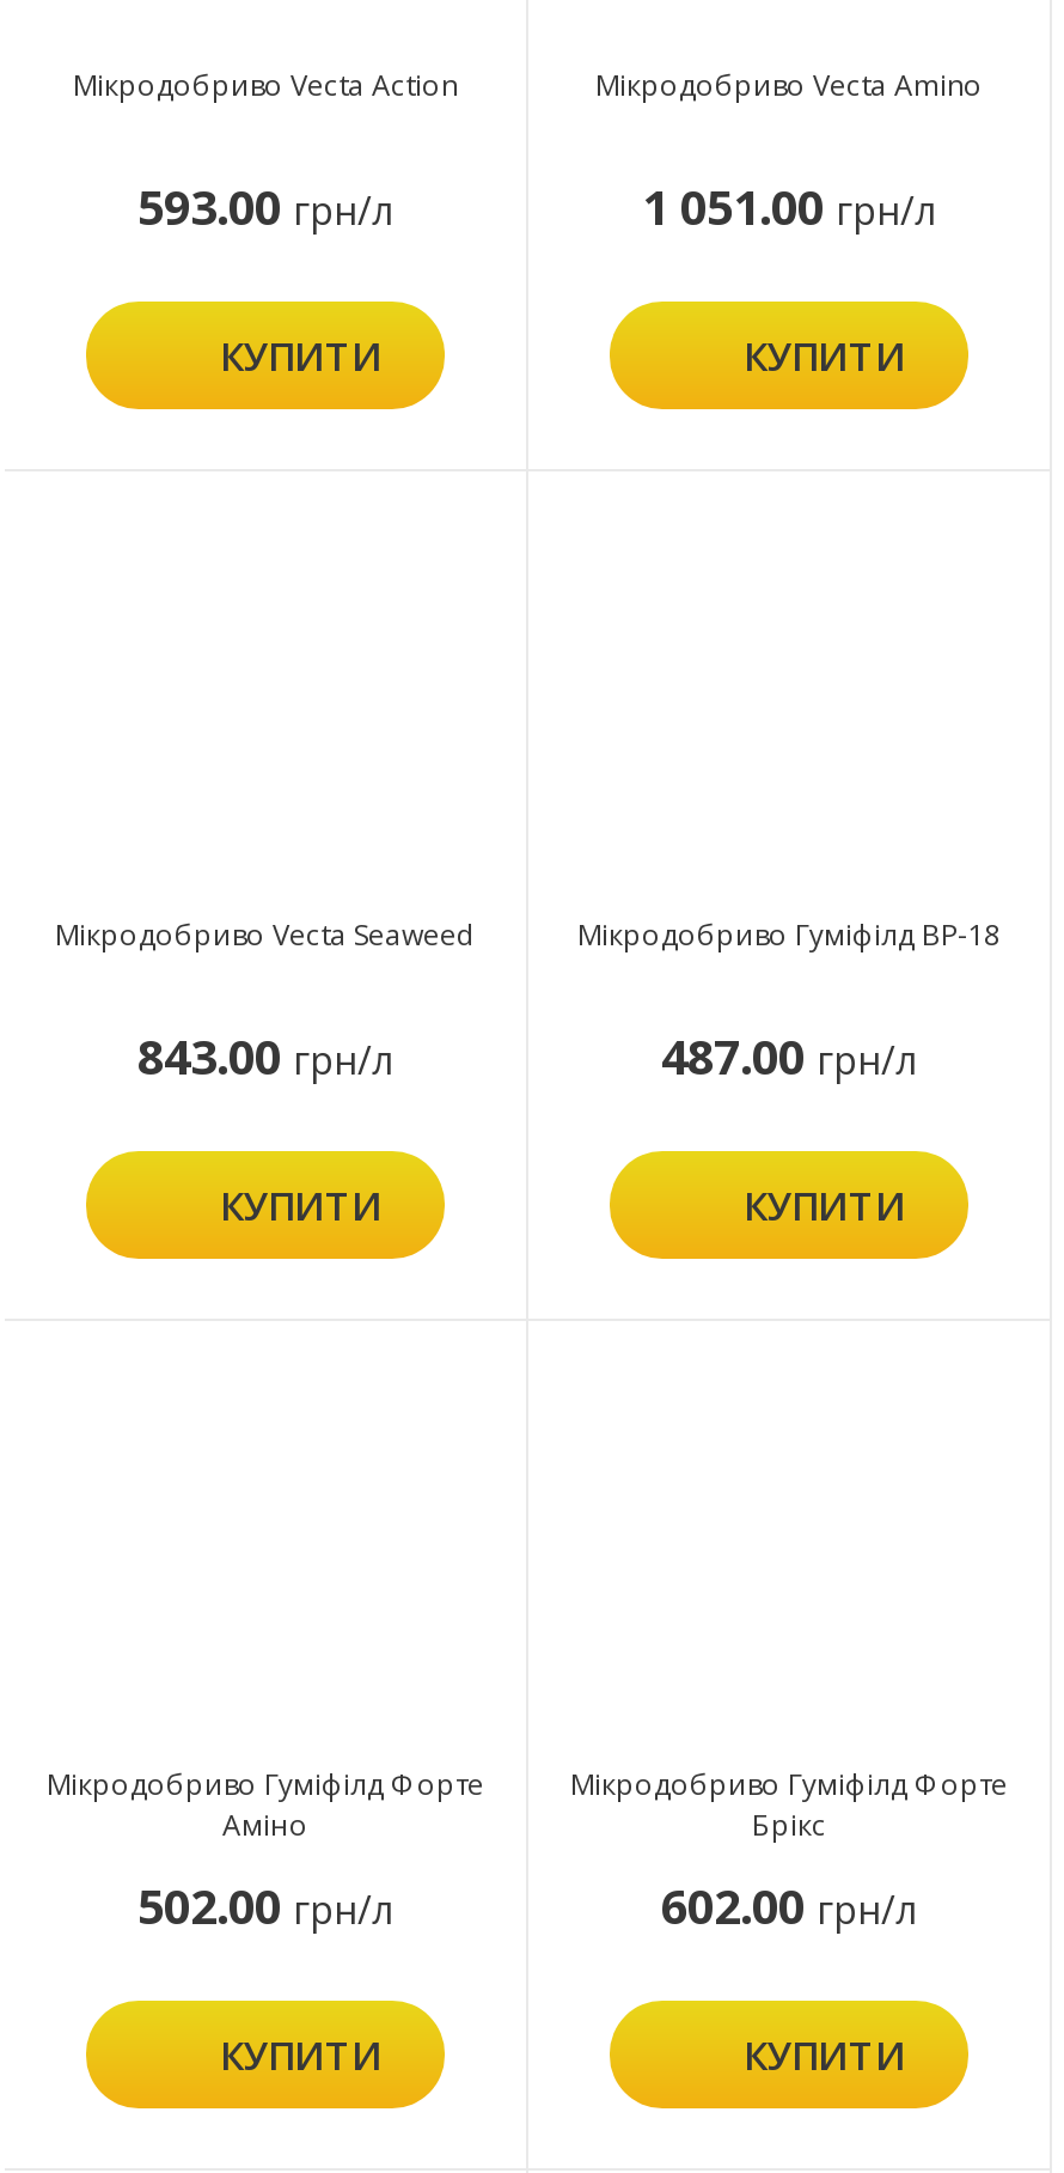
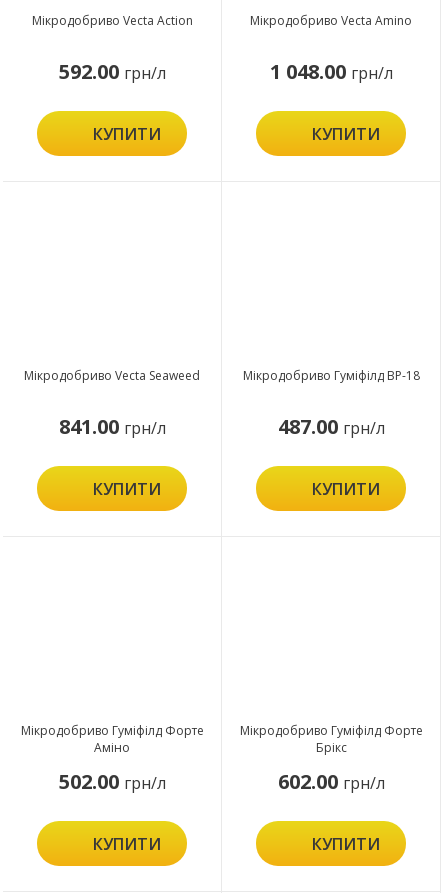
[137,175,393,240] 593.00 грн/л -> [58,58,165,85] 592.00 грн/л
[642,175,936,240] 1 051.00 грн/л -> [269,58,392,85] 1 048.00 грн/л
[137,1025,393,1090] 843.00 грн/л -> [58,413,165,440] 841.00 грн/л

